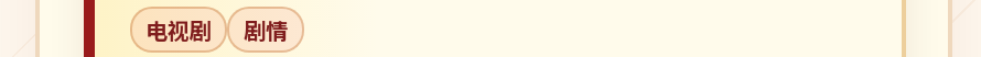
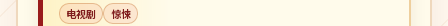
[244,13,288,46] 剧情 -> [111,6,131,21] 惊悚

